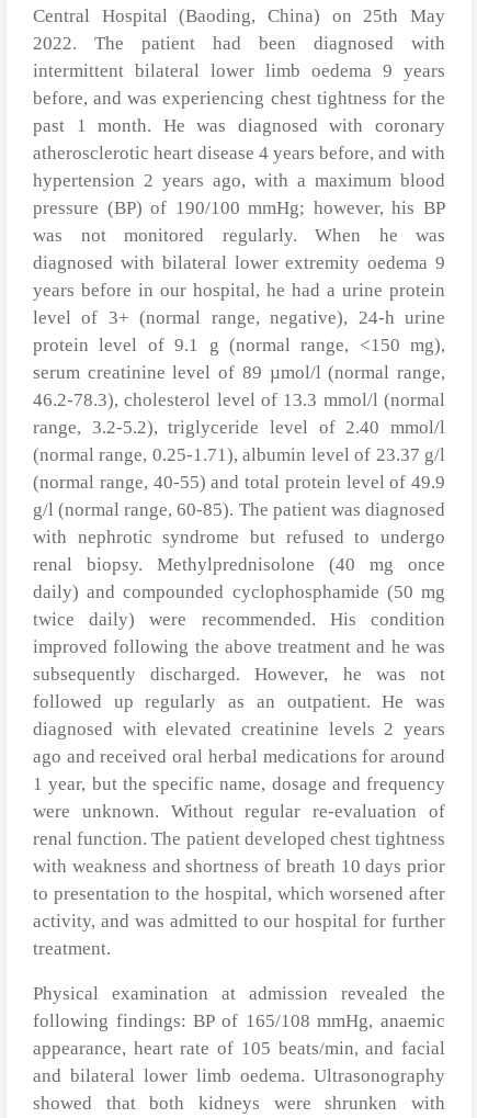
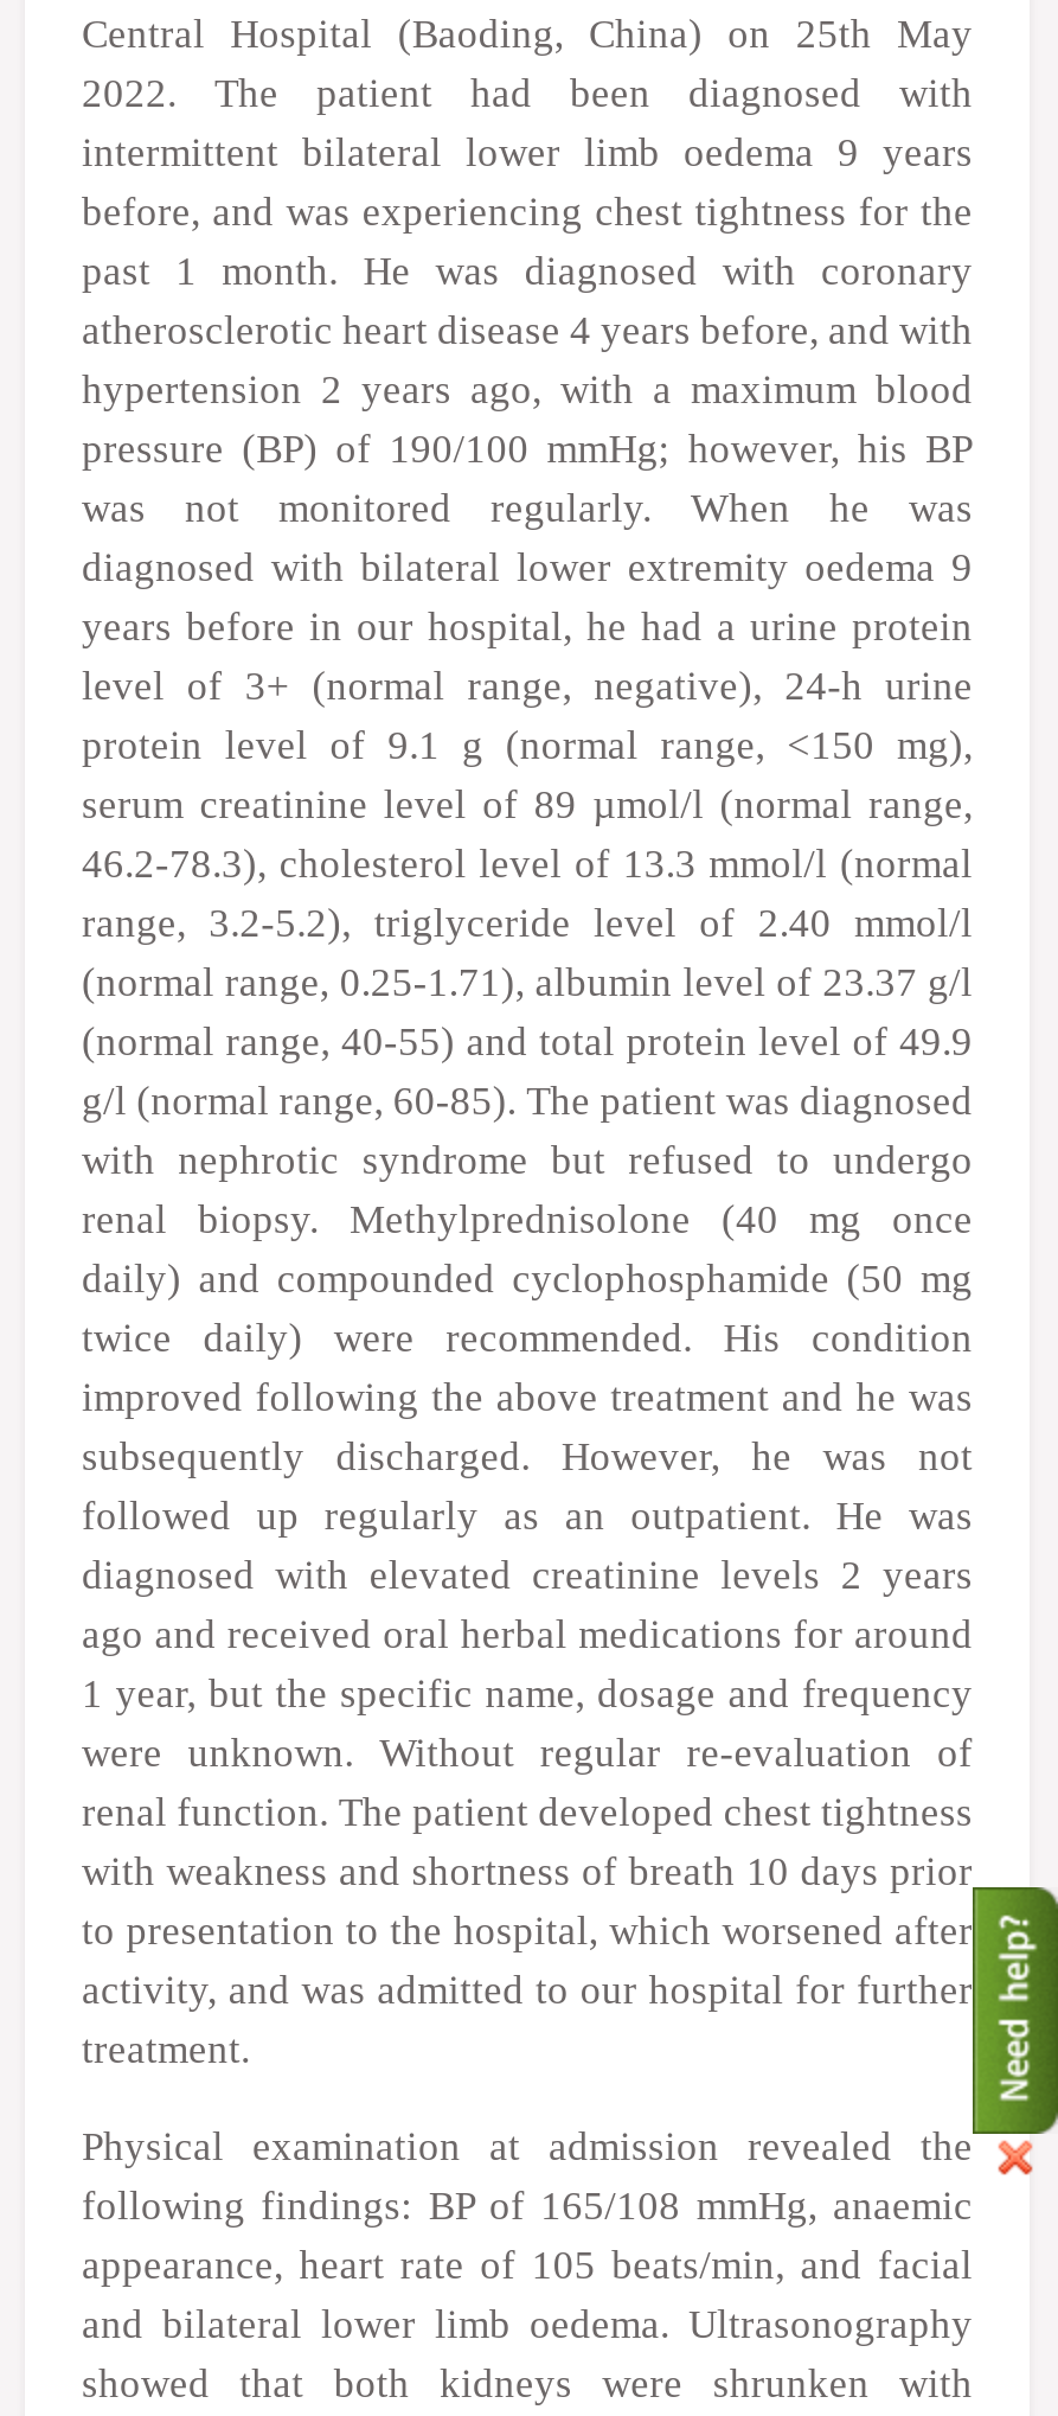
none -> [970,1885,1051,2177] [image]

